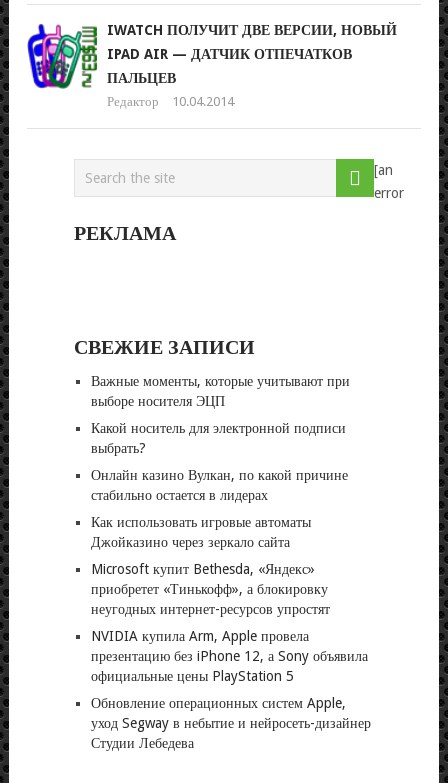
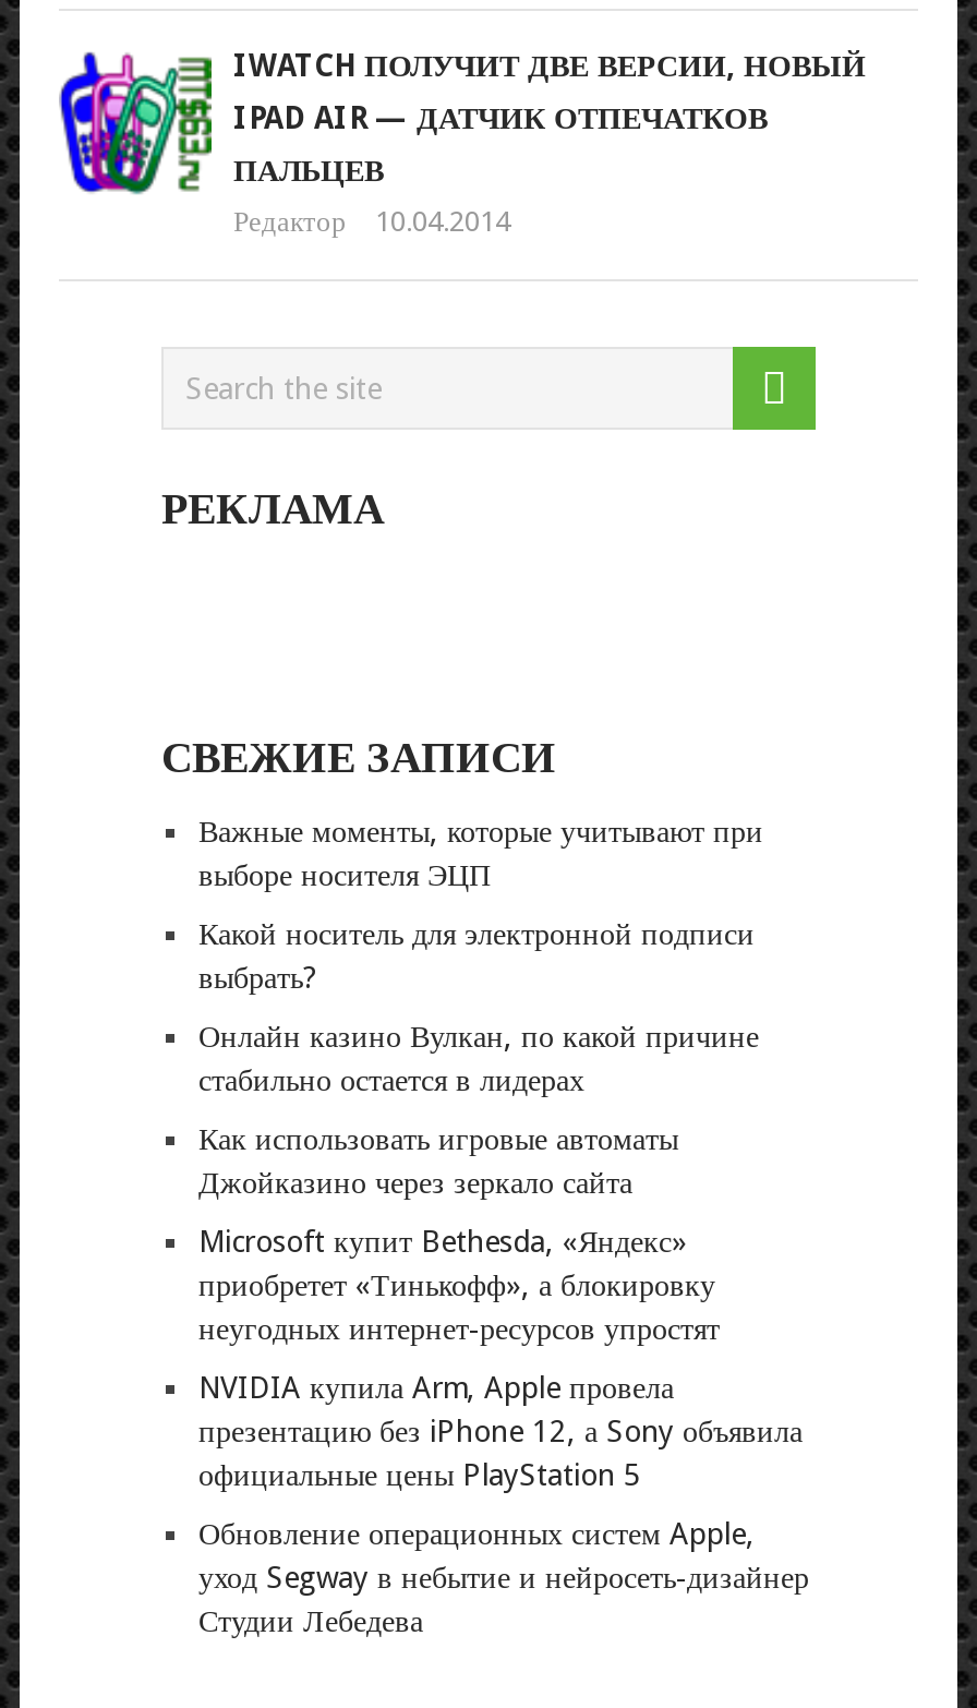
[374,162,404,201] [an | error -> none

